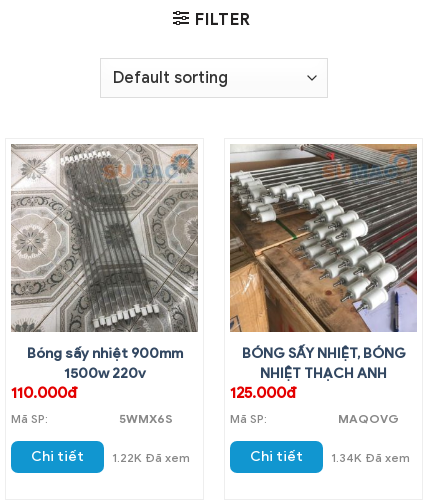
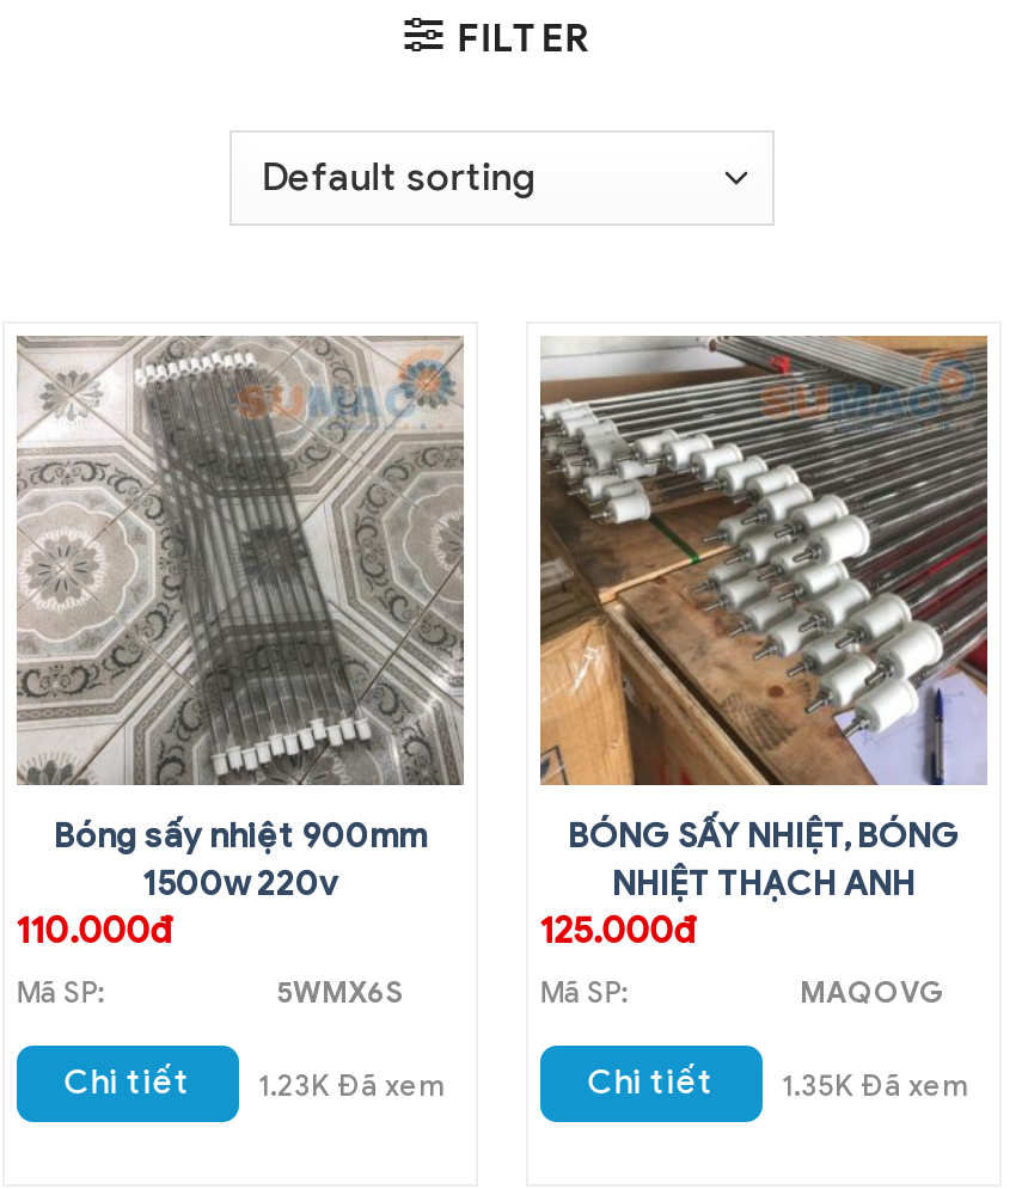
[31,448,190,465] Chi tiết 1.22K Đã xem -> [64,1062,445,1102] Chi tiết 1.23K Đã xem
[250,448,409,465] Chi tiết 1.34K Đã xem -> [588,1062,968,1102] Chi tiết 1.35K Đã xem

